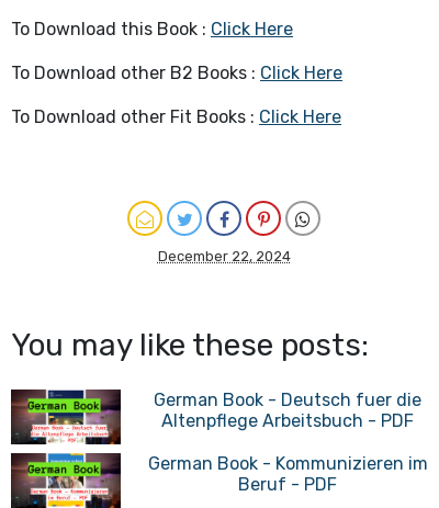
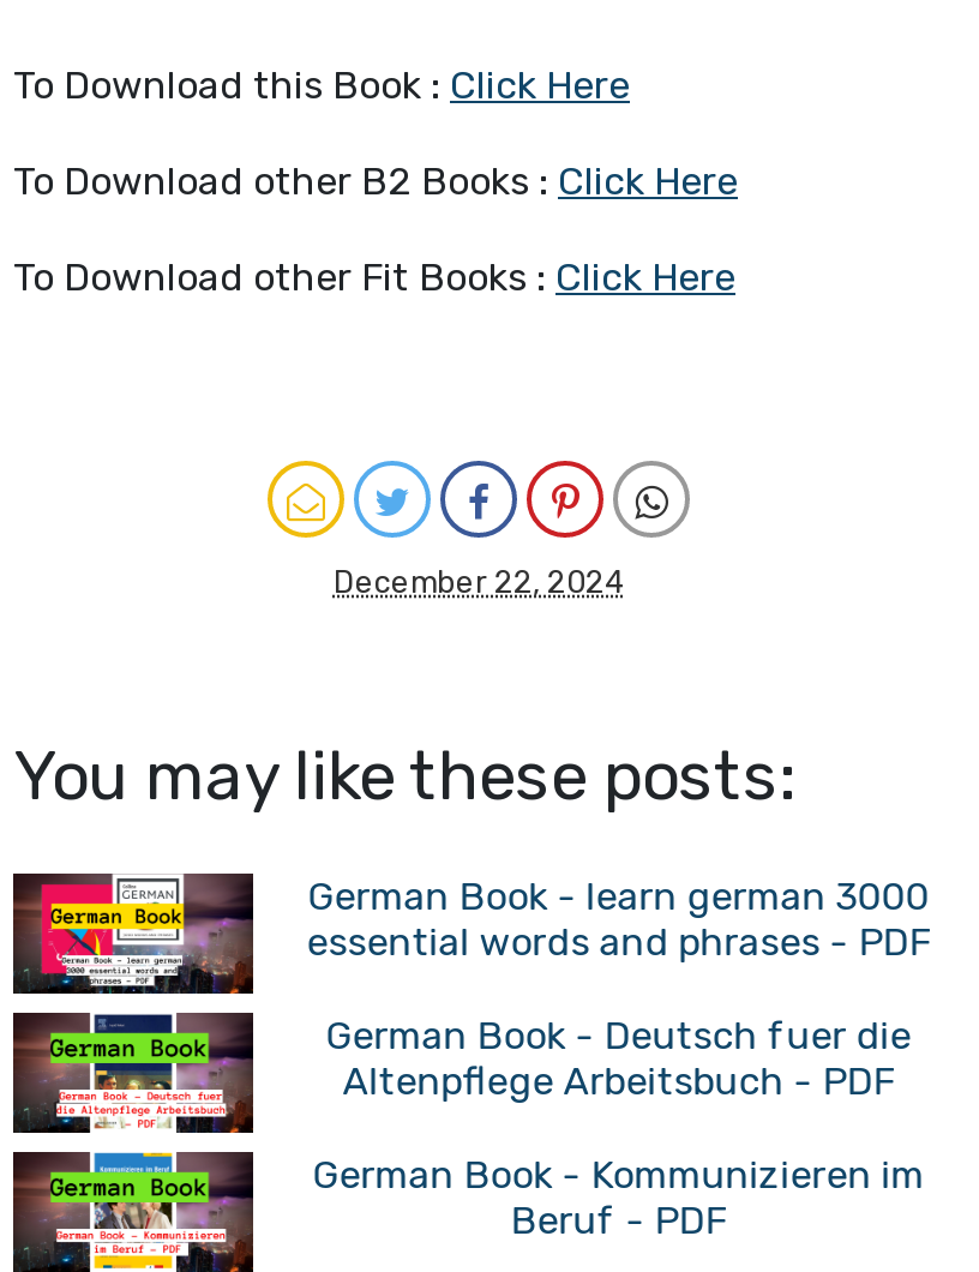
none -> [40,871,930,996] [image] | German Book - learn german 3000 | essential words and phrases - PDF

